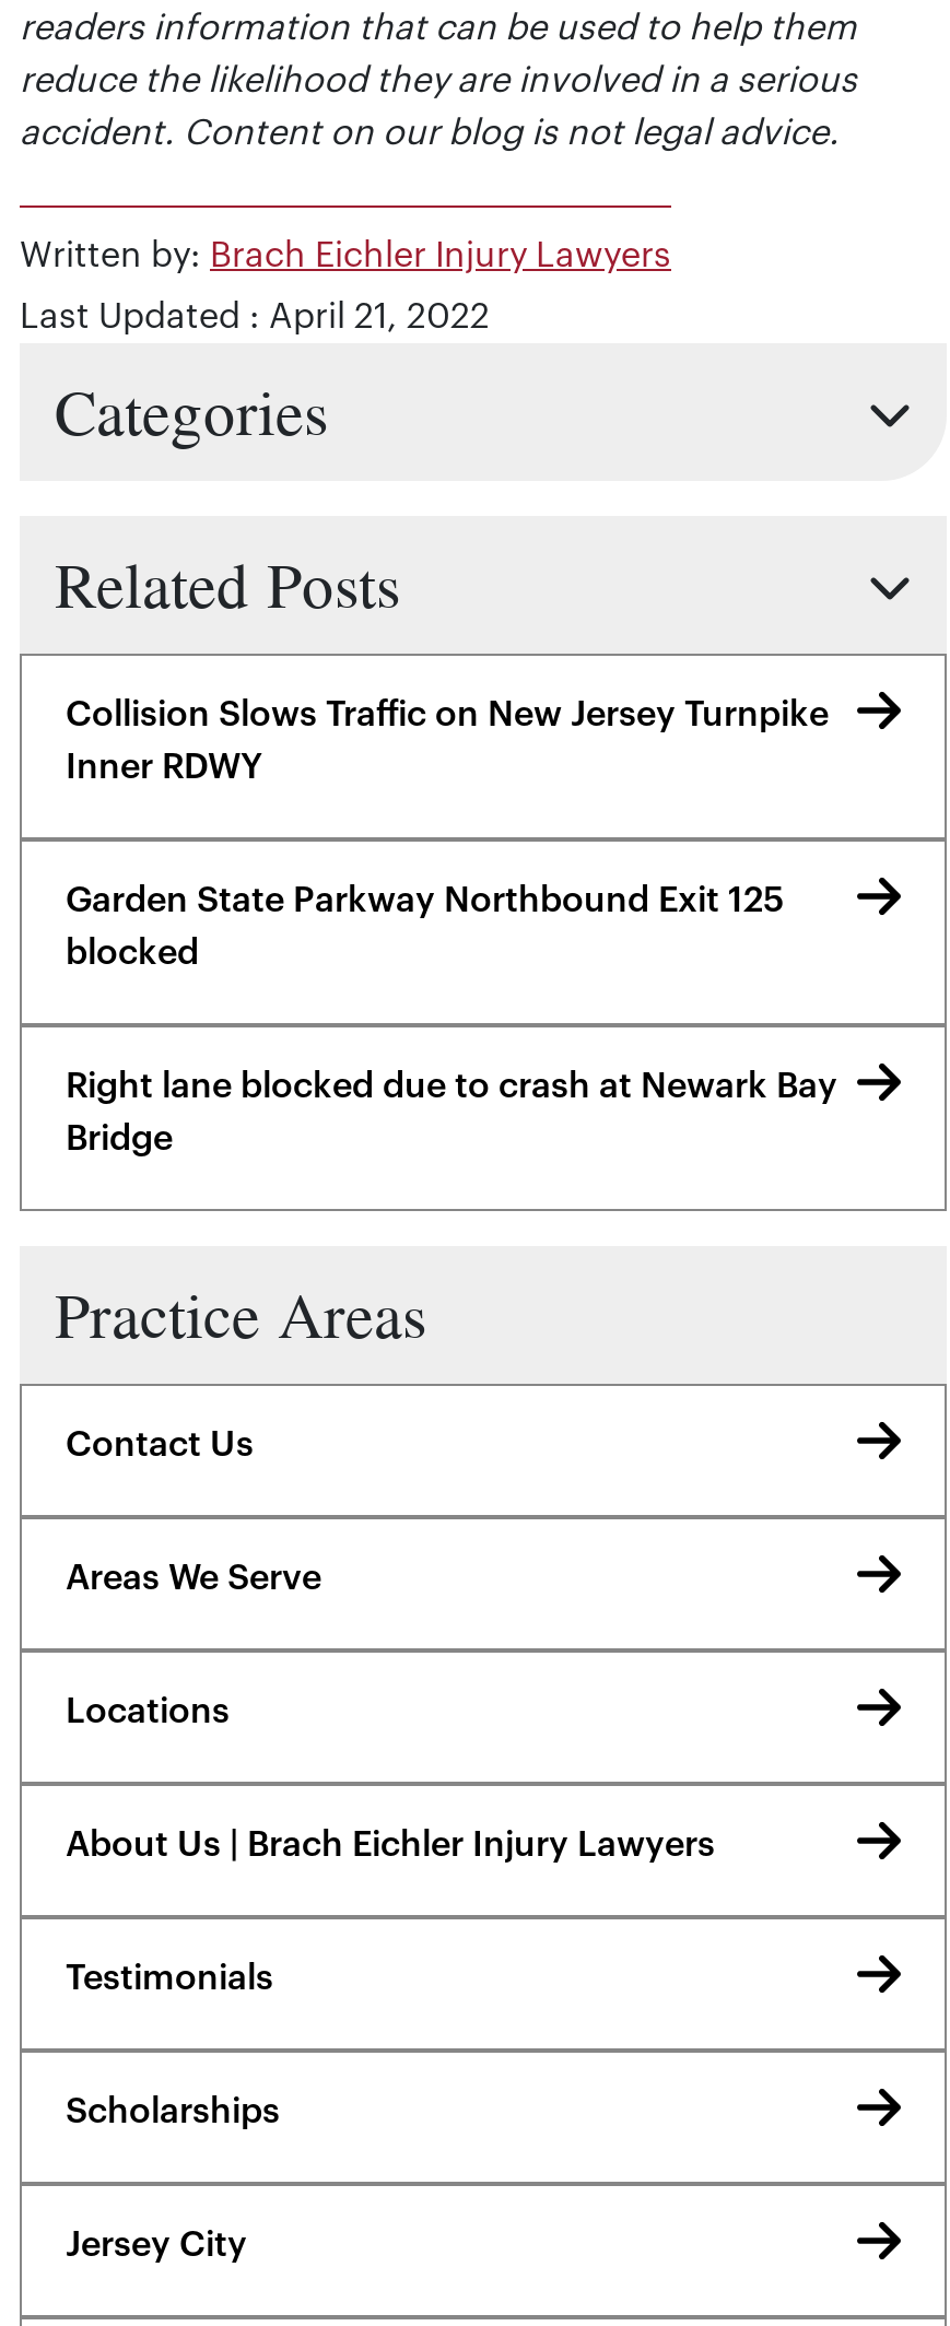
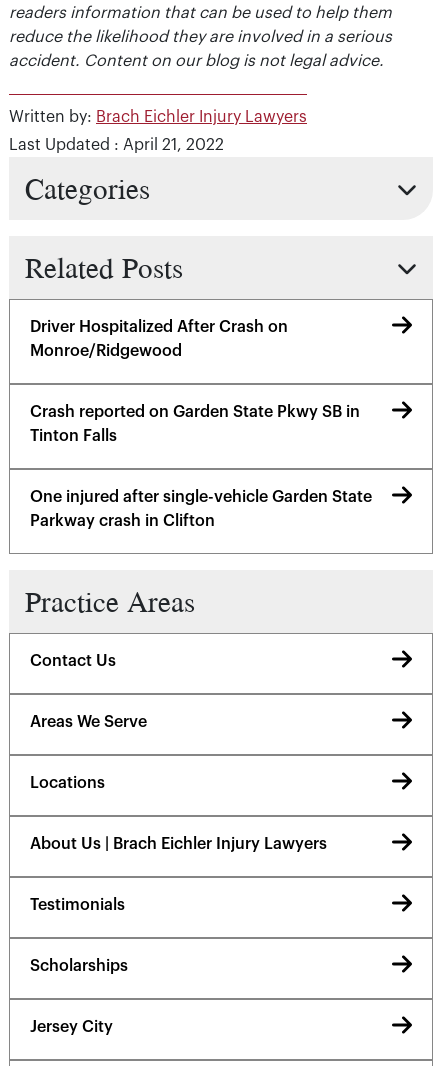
[66,697,829,732] Collision Slows Traffic on New Jersey Turnpike -> [30,319,288,335] Driver Hospitalized After Crash on
[66,750,262,785] Inner RDWY -> [30,343,182,359] Monroe/Ridgewood
[66,883,785,918] Garden State Parkway Northbound Exit 125 -> [30,404,360,420] Crash reported on Garden State Pkwy SB in
[66,936,199,971] blocked -> [30,428,117,444] Tinton Falls
[66,1069,837,1104] Right lane blocked due to crash at Newark Bay -> [30,489,372,505] One injured after single-vehicle Garden State
[66,1121,173,1156] Bridge -> [30,513,215,529] Parkway crash in Clifton

